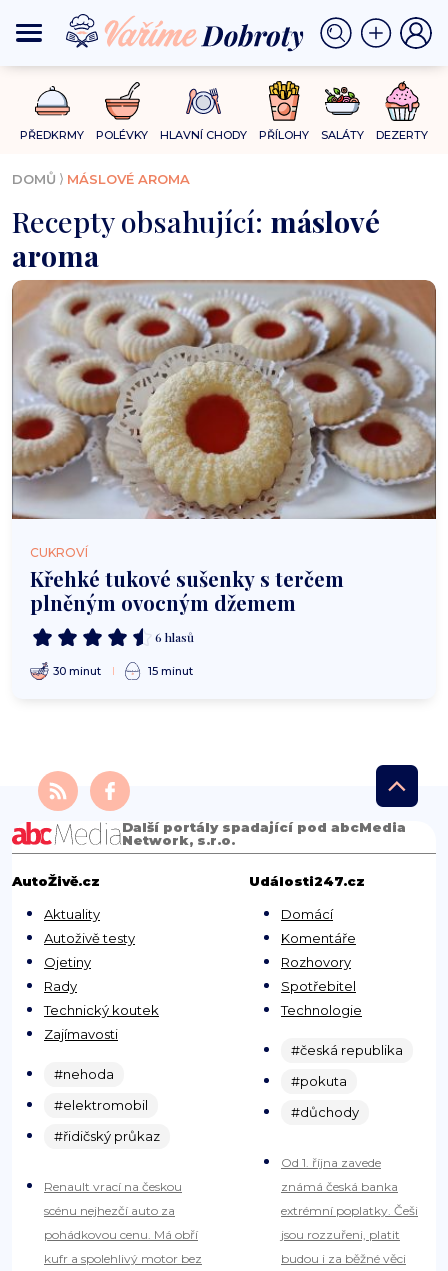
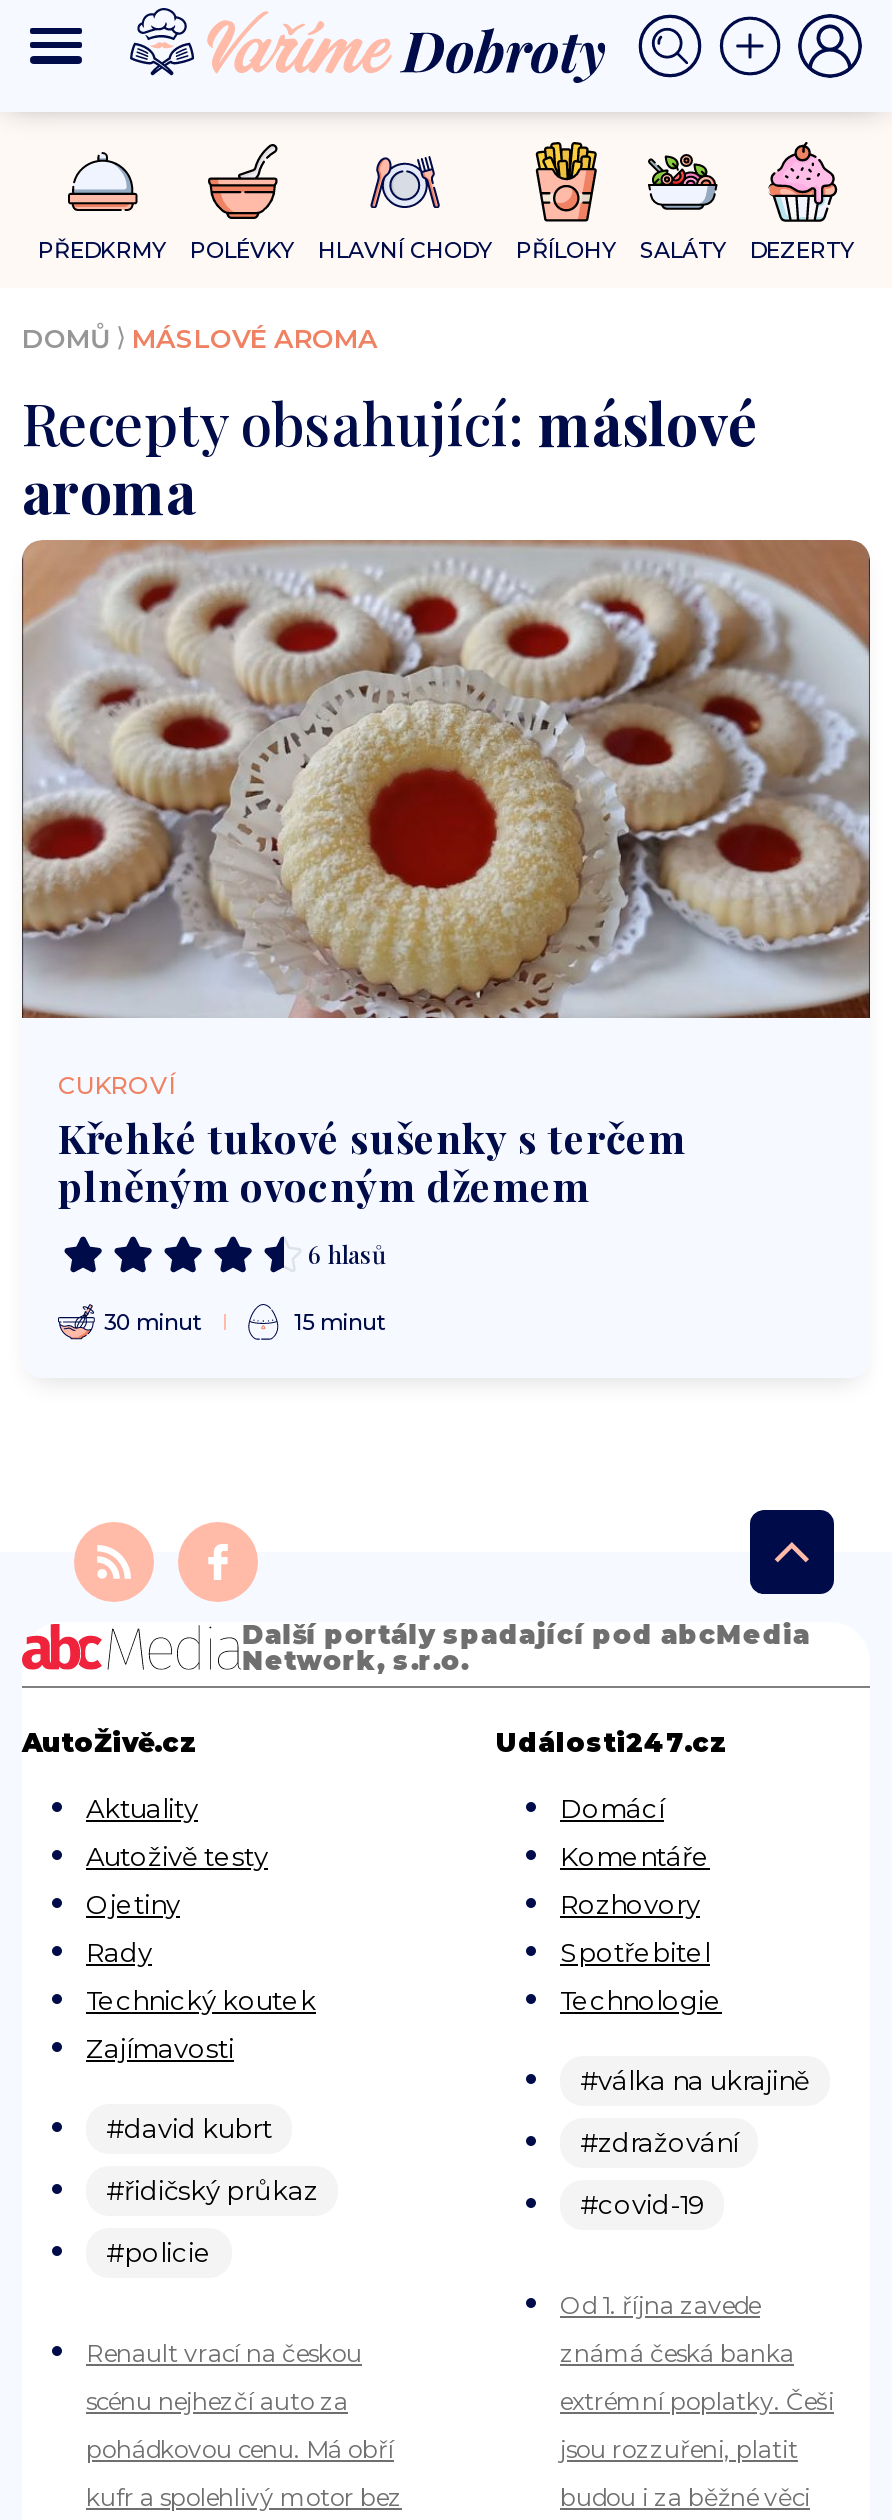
[291,1042,403,1058] #česká republika -> [580,2063,810,2095] #válka na ukrajině
[54,1066,148,1113] #nehoda | #elektromobil -> [106,2111,272,2143] #david kubrt
[291,1073,347,1089] #pokuta -> [580,2125,738,2157] #zdražování
[291,1104,359,1120] #důchody -> [580,2187,704,2219] #covid-19
moved [54,1128,160,1144] -> [106,2173,318,2205]: #řidičský průkaz
none -> [106,2235,212,2267] #policie

